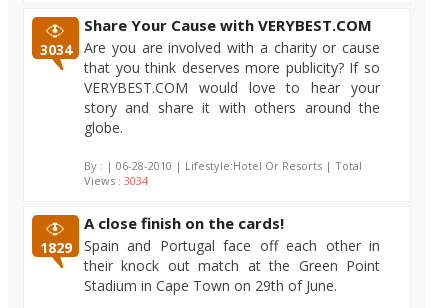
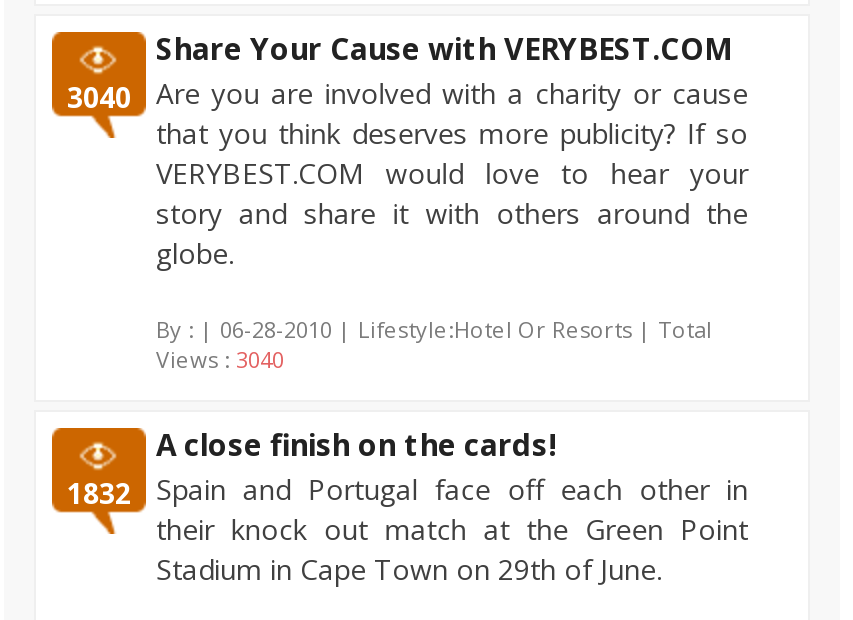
[39,38,380,59] 3034 Are you are involved with a charity or cause -> [67,74,748,116] 3040 Are you are involved with a charity or cause
[84,173,148,188] Views : 3034 -> [156,344,284,374] Views : 3040
[39,236,380,257] 1829 Spain and Portugal face off each other in -> [67,470,748,512] 1832 Spain and Portugal face off each other in

